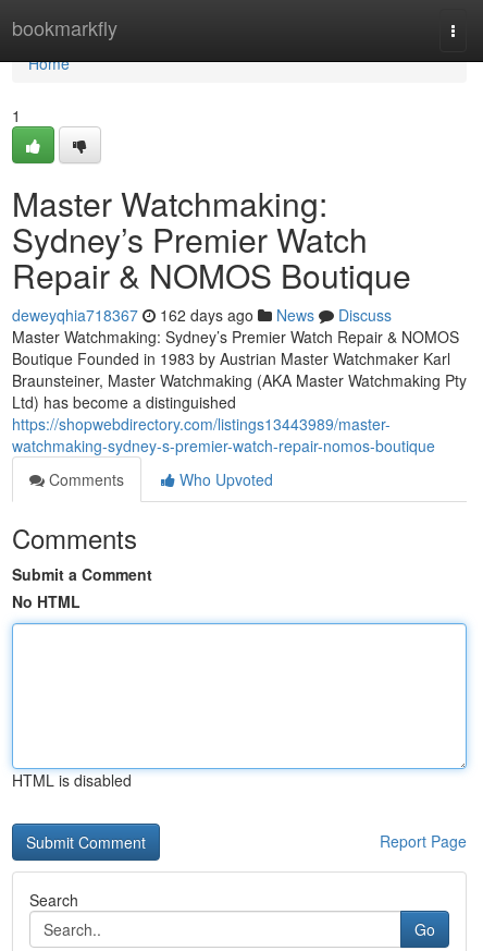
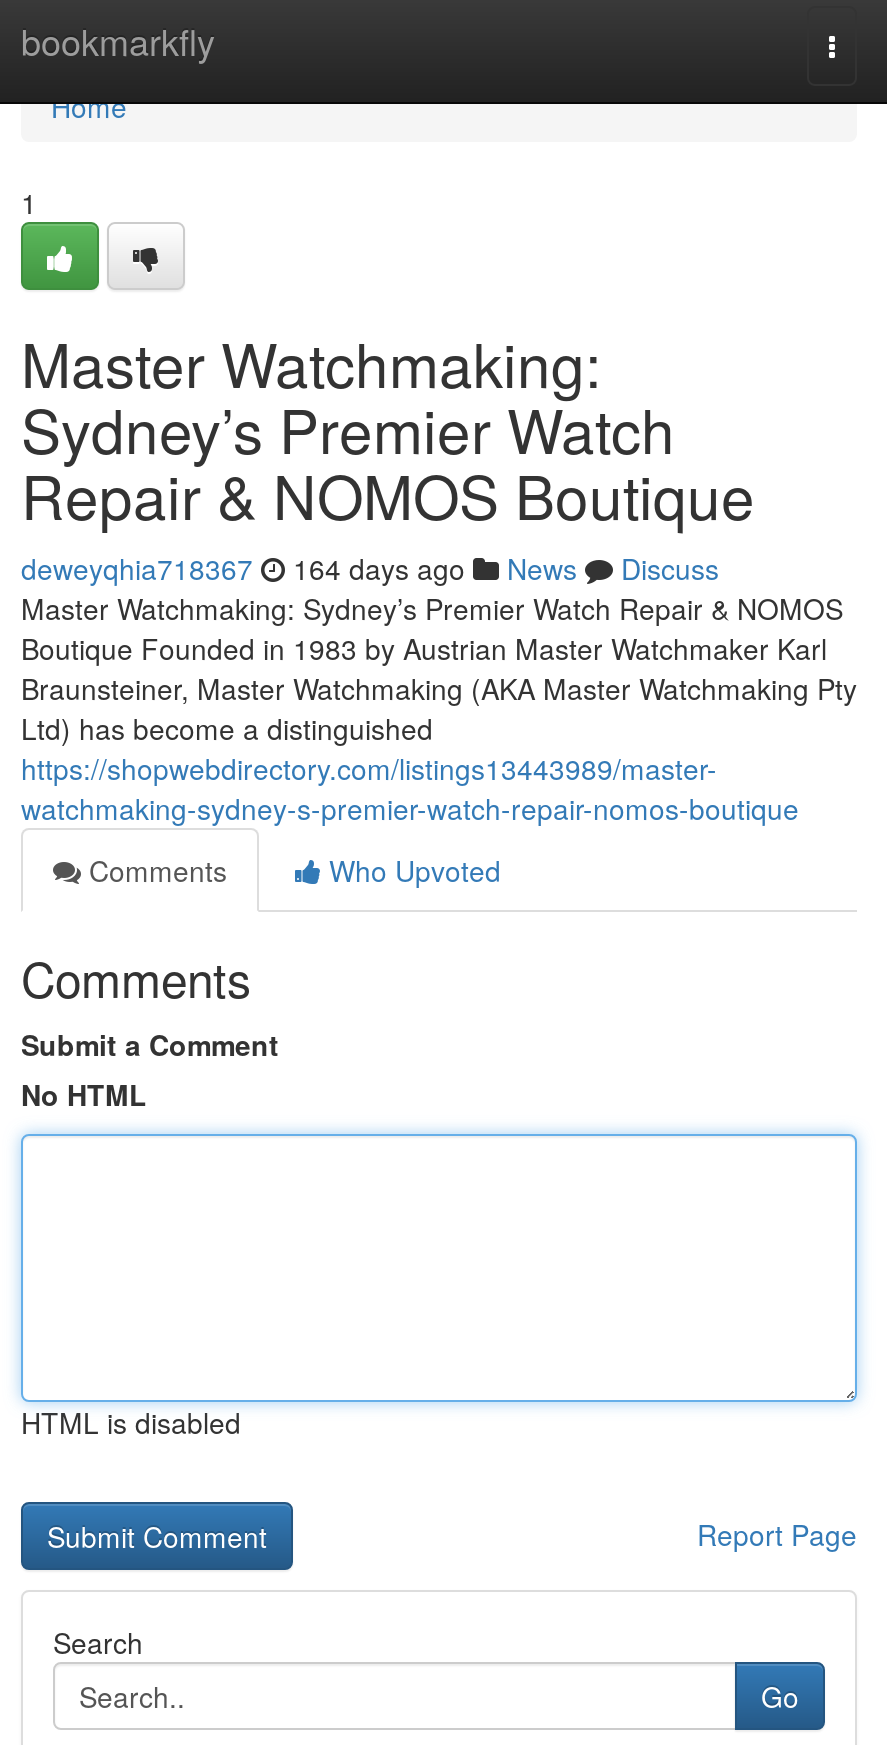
[12,304,392,326] deweyqhia718367 162 days ago News Discuss -> [21,548,719,588] deweyqhia718367 164 days ago News Discuss

